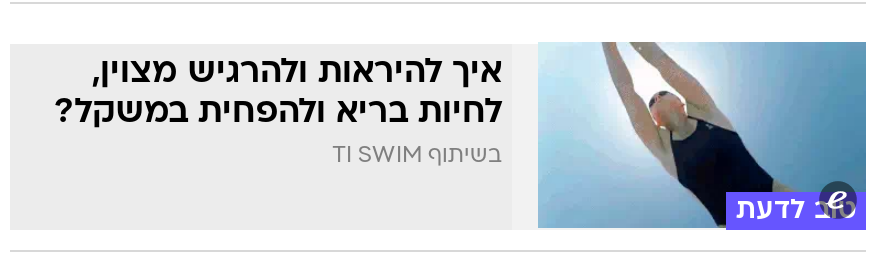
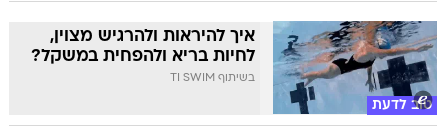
[540,42,866,228] [image] -> [273,20,437,114] [image]

